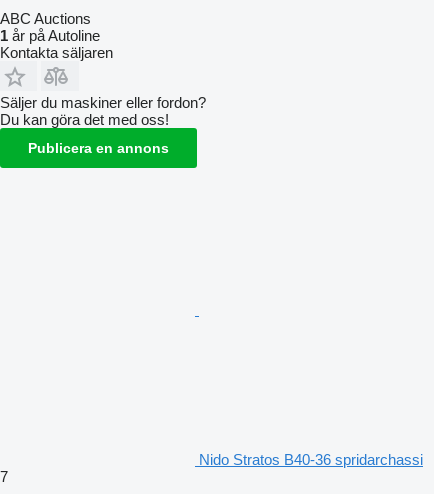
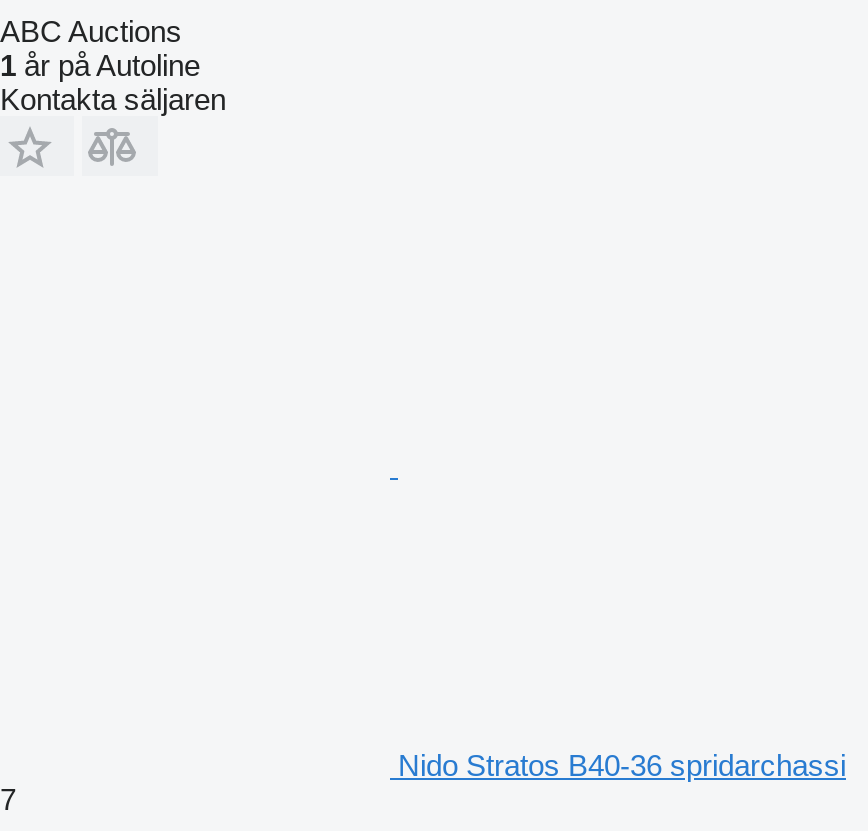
[0,94,206,156] Säljer du maskiner eller fordon? | Du kan göra det med oss! | Publicera en annons -> none

